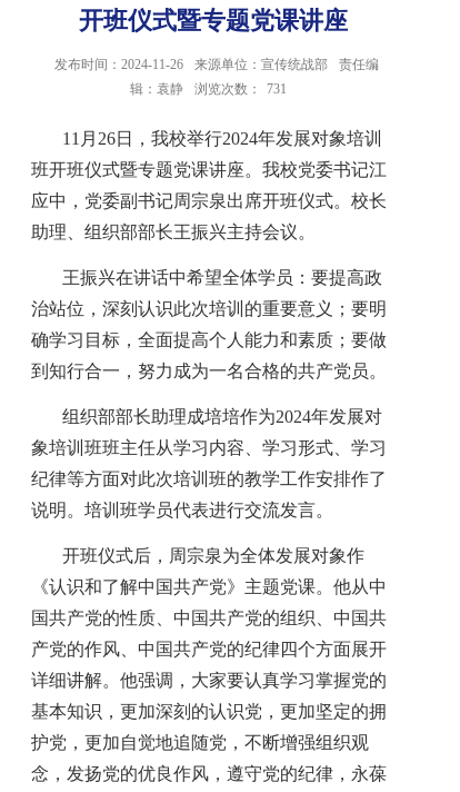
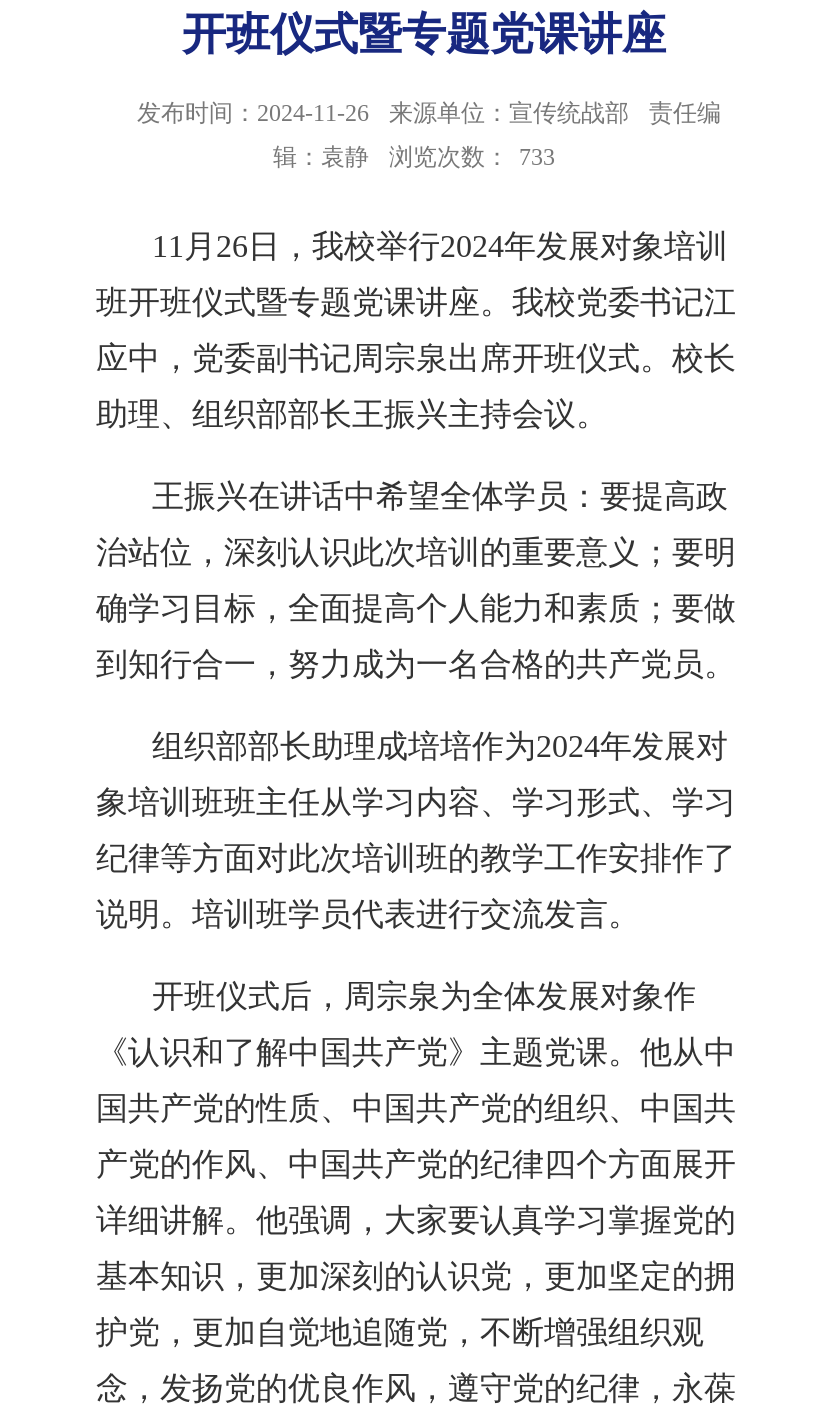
[194,81,286,97] 浏览次数： 731 -> [389,143,555,171] 浏览次数： 733

